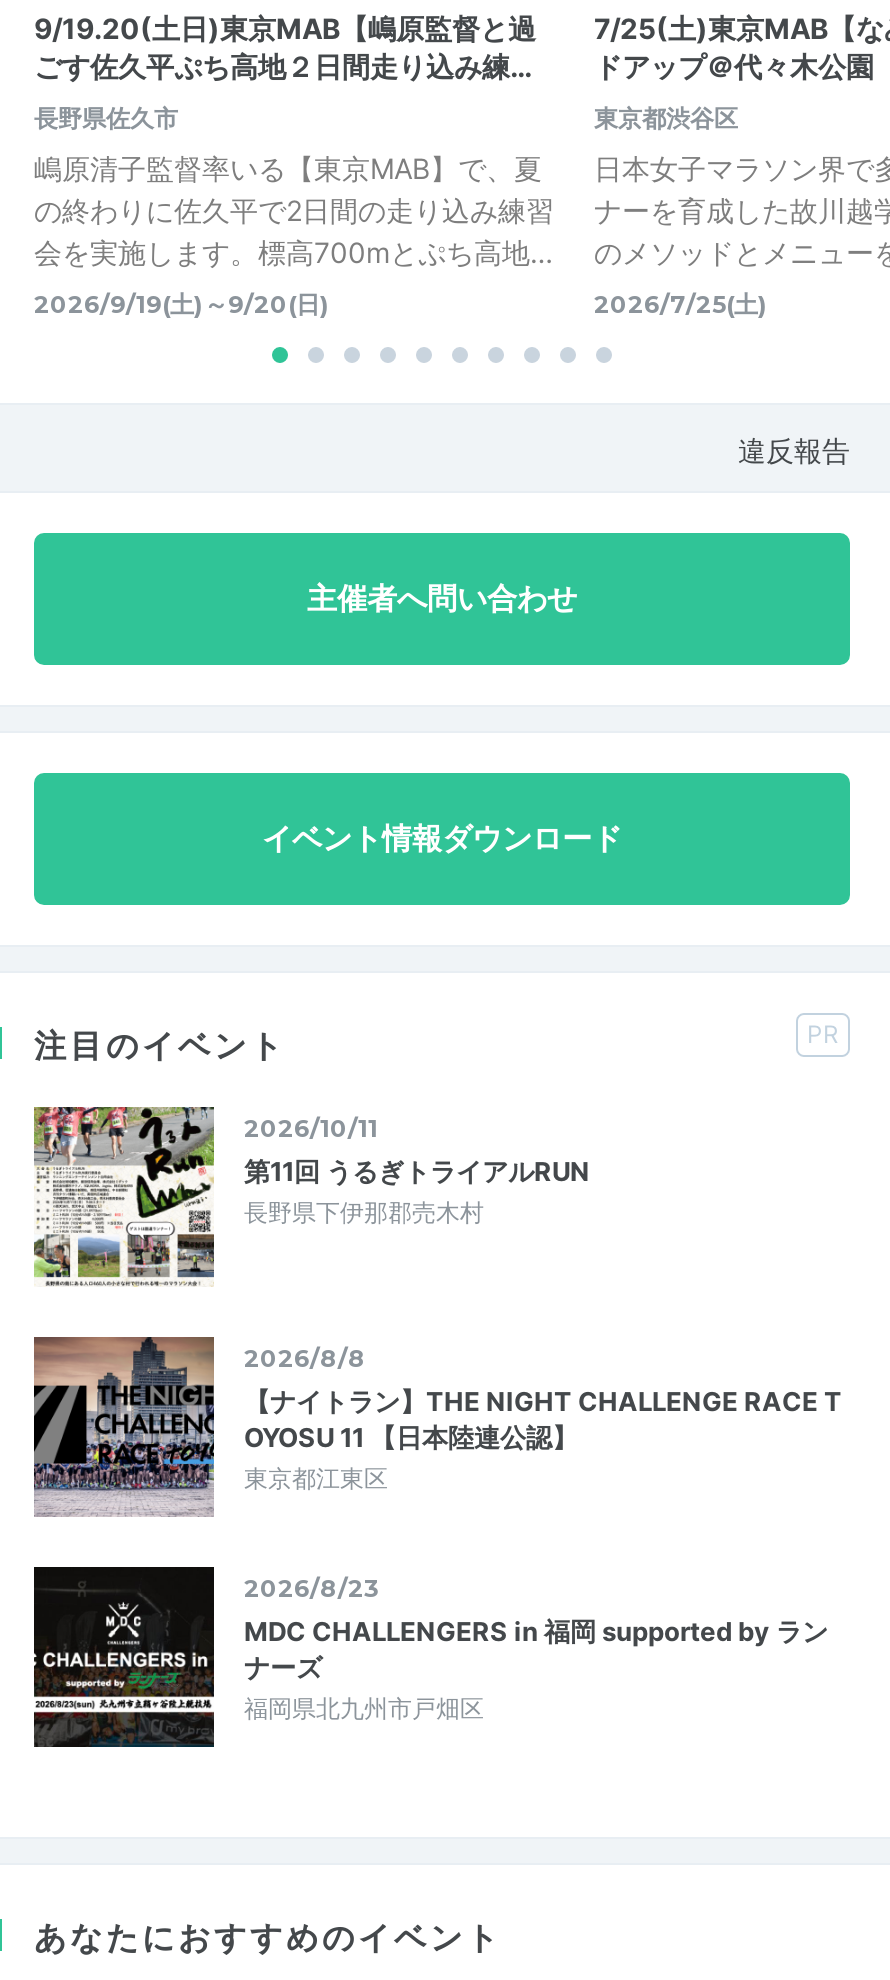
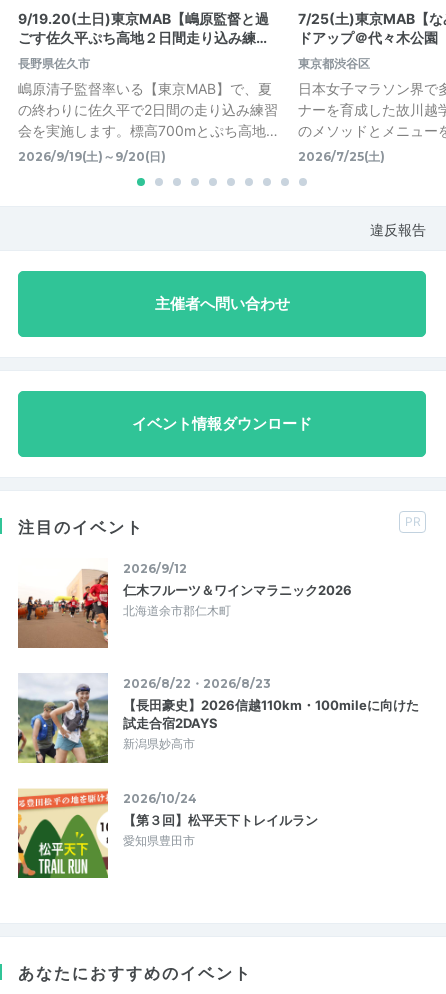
[32,1105,590,1287] [image] | 2026/10/11 | 第11回 うるぎトライアルRUN | 長野県下伊那郡売木村 -> [17,558,352,649] [image] | 2026/9/12 | 仁木フルーツ＆ワインマラニック2026 | 北海道余市郡仁木町
[32,1335,842,1517] [image] | 2026/8/8 | 【ナイトラン】THE NIGHT CHALLENGE RACE T | OYOSU 11 【日本陸連公認】 | 東京都江東区 -> [17,673,419,764] [image] | 2026/8/22・2026/8/23 | 【長田豪史】2026信越110km・100mileに向けた | 試走合宿2DAYS | 新潟県妙高市
[32,1565,828,1749] [image] | 2026/8/23 | MDC CHALLENGERS in 福岡 supported by ラン | ナーズ | 福岡県北九州市戸畑区 -> [17,788,318,879] [image] | 2026/10/24 | 【第３回】松平天下トレイルラン | 愛知県豊田市

